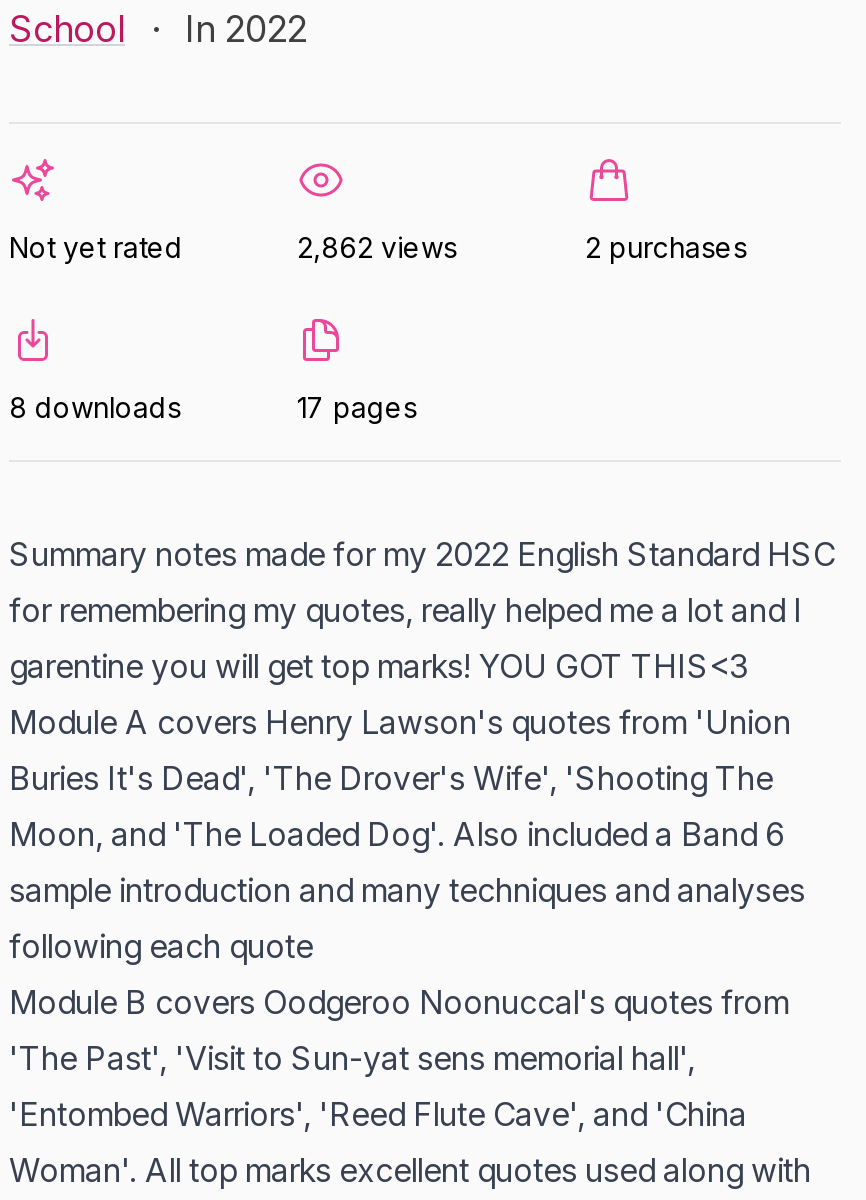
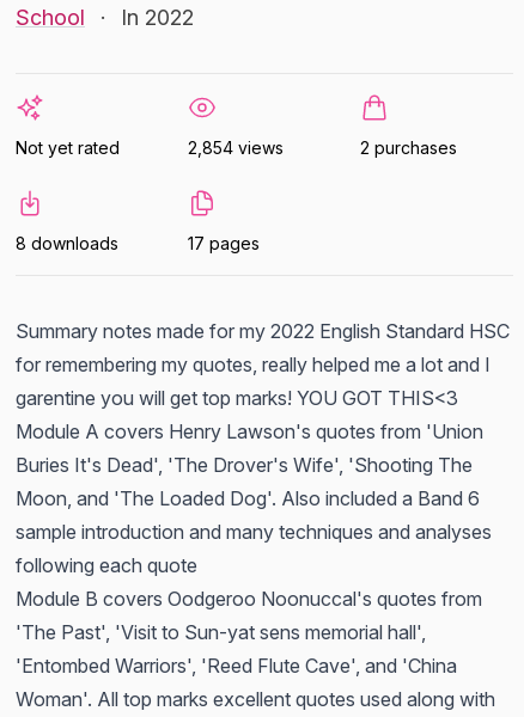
[297,230,457,264] 2,862 views -> [188,137,284,158] 2,854 views

